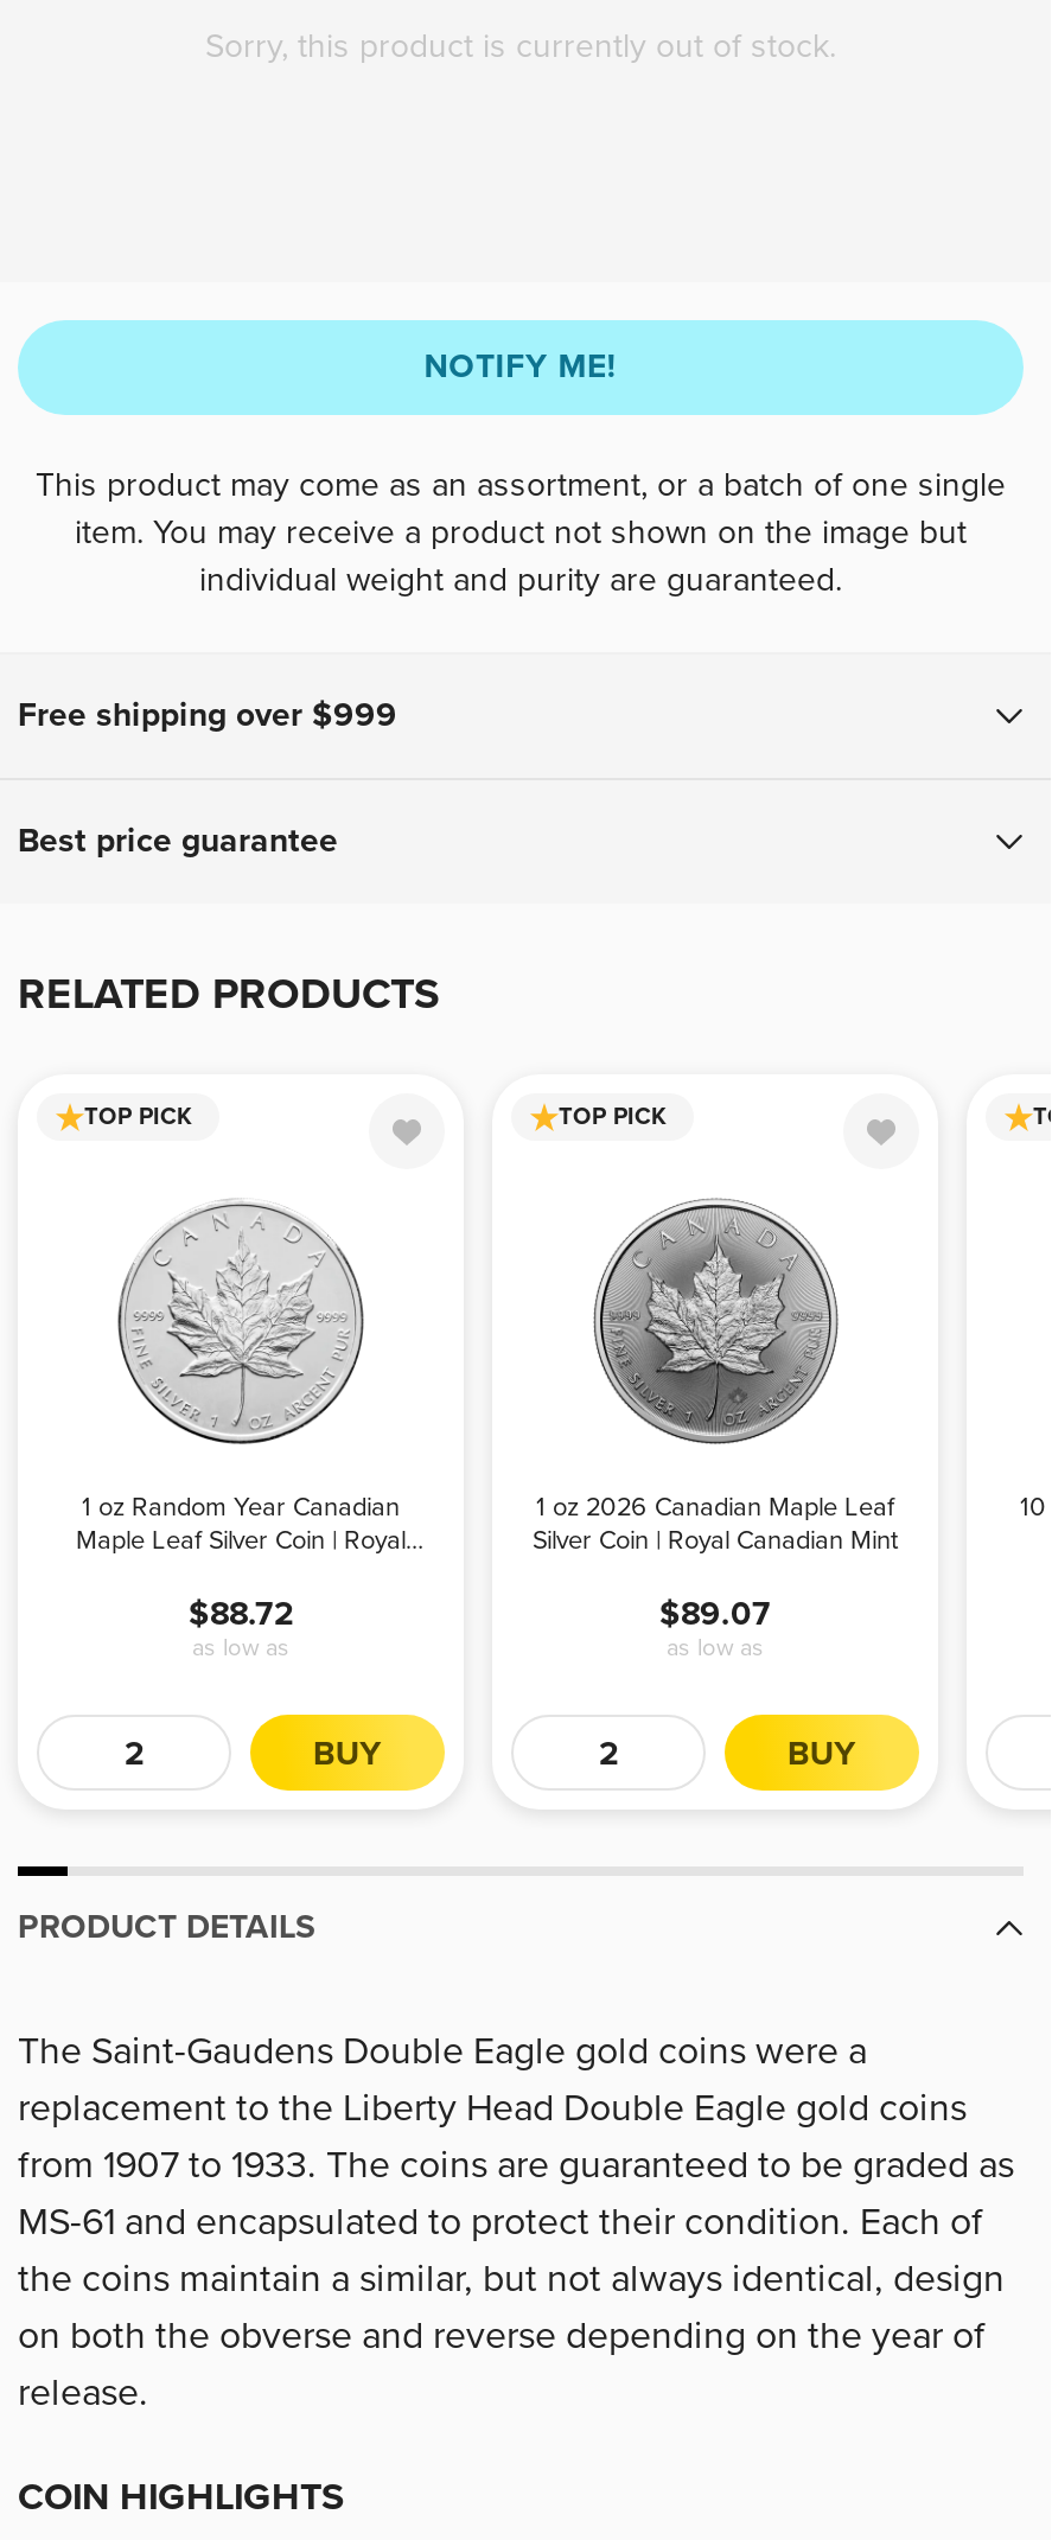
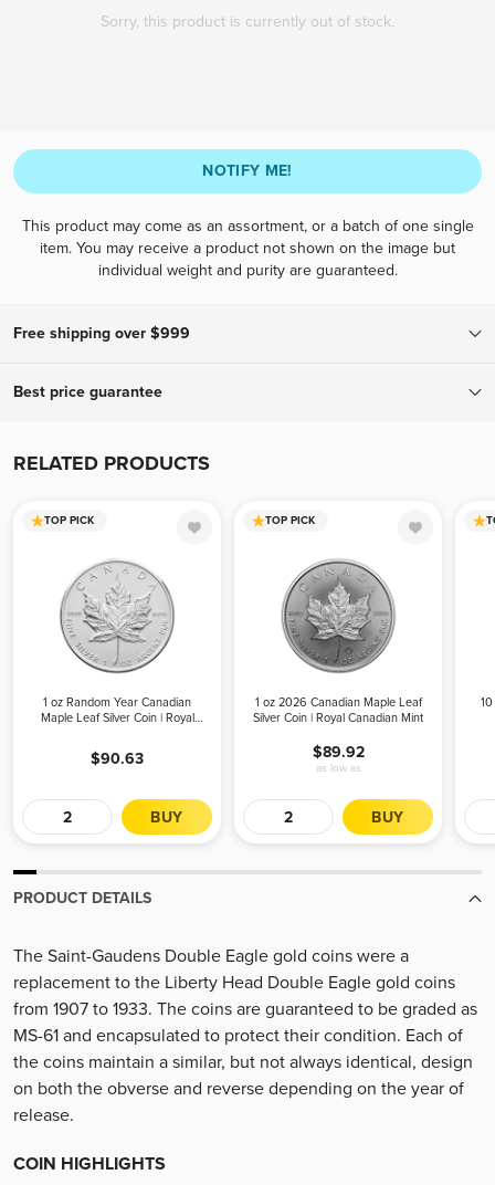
[189,1593,293,1661] $88.72 | as low as -> [91,749,144,768] $90.63
[659,1593,771,1633] $89.07 -> [312,742,364,761] $89.92

